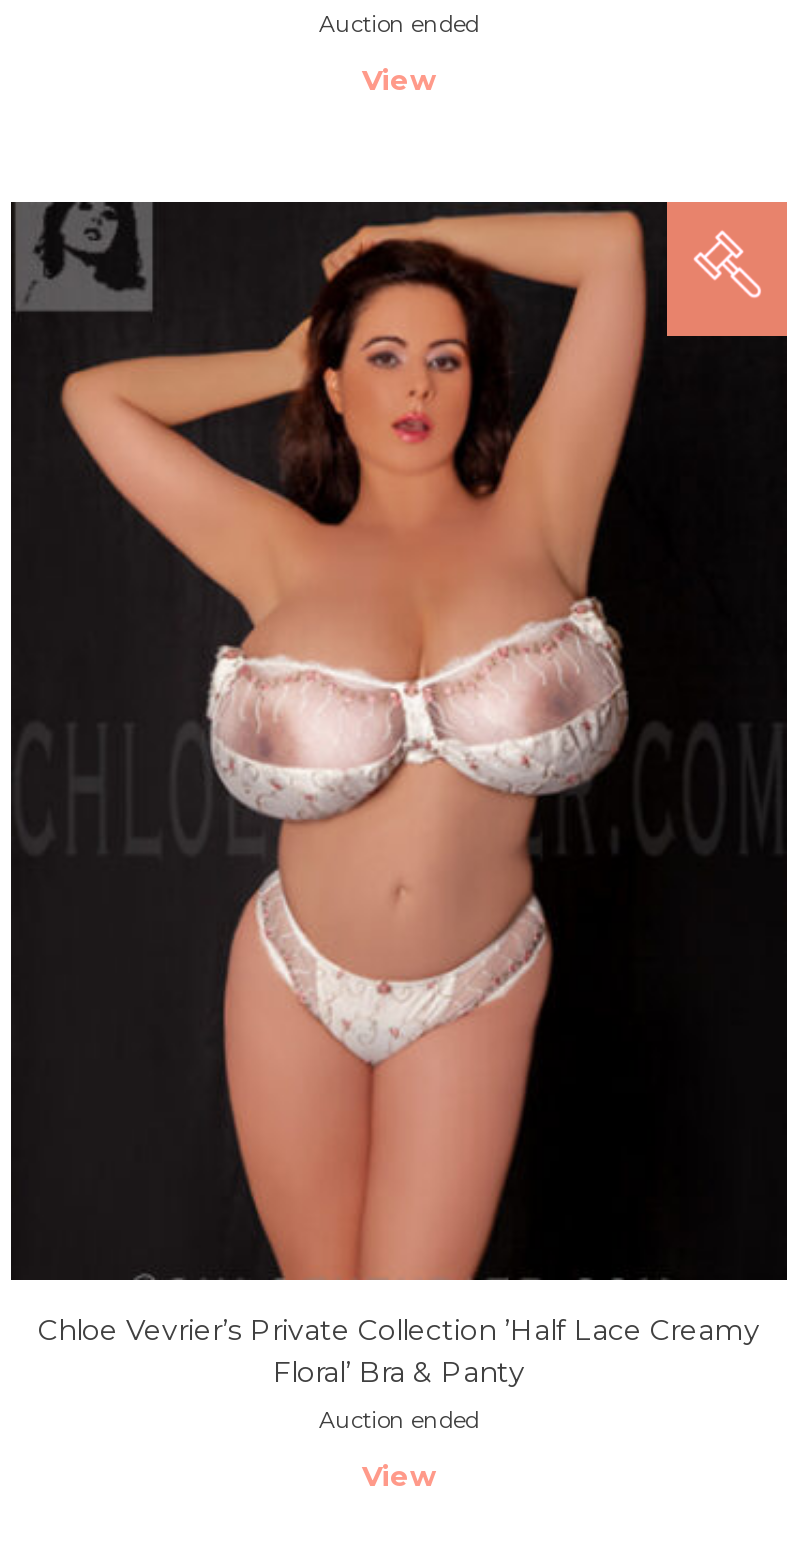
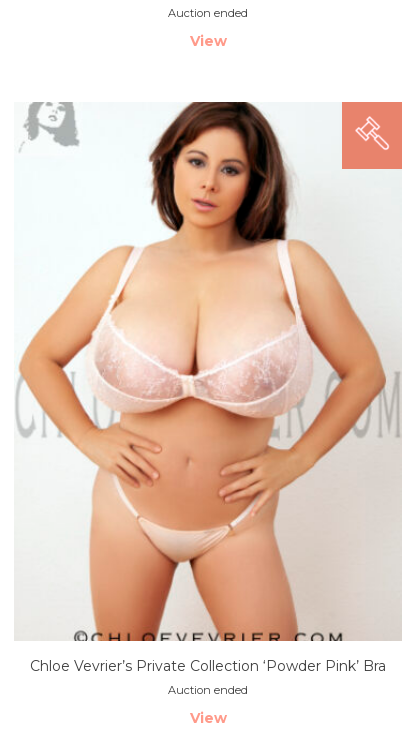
[9,200,789,1390] [image] | Chloe Vevrier’s Private Collection ’Half Lace Creamy | Floral’ Bra & Panty -> [14,101,402,675] [image] | Chloe Vevrier’s Private Collection ‘Powder Pink’ Bra

